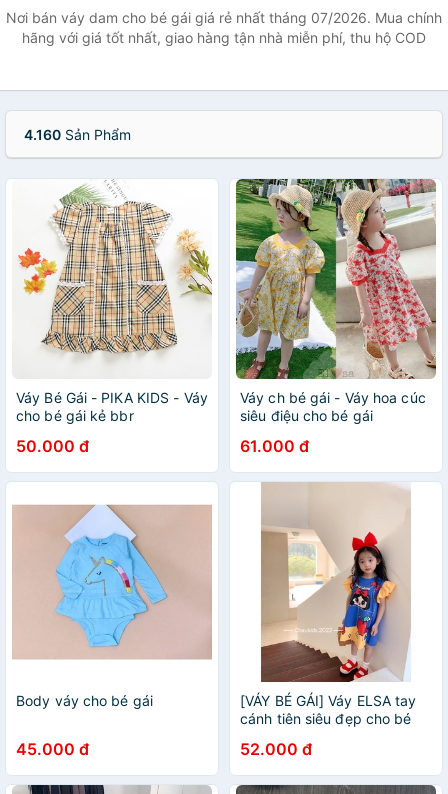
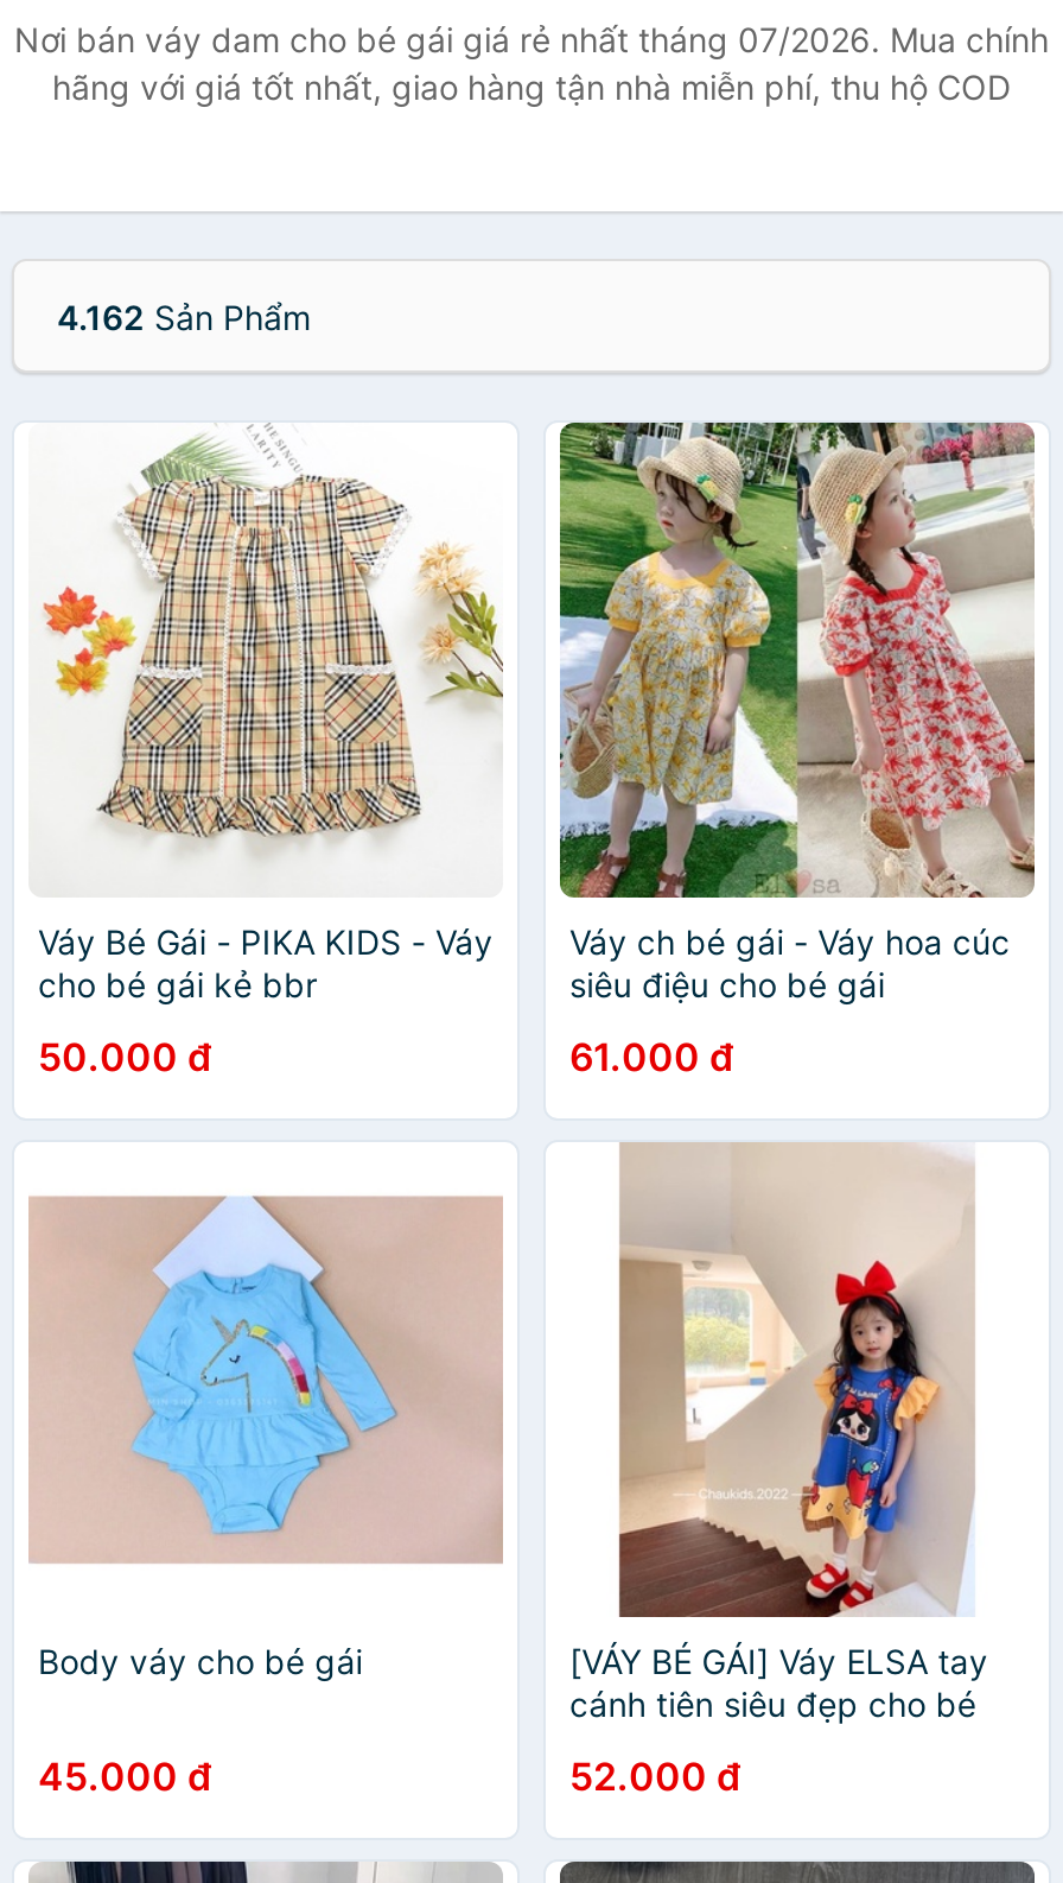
[24,126,131,143] 4.160 Sản Phẩm -> [57,297,311,337] 4.162 Sản Phẩm

